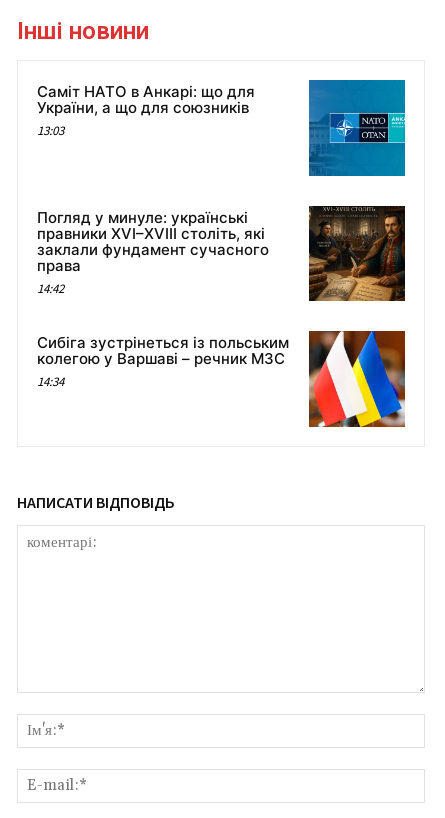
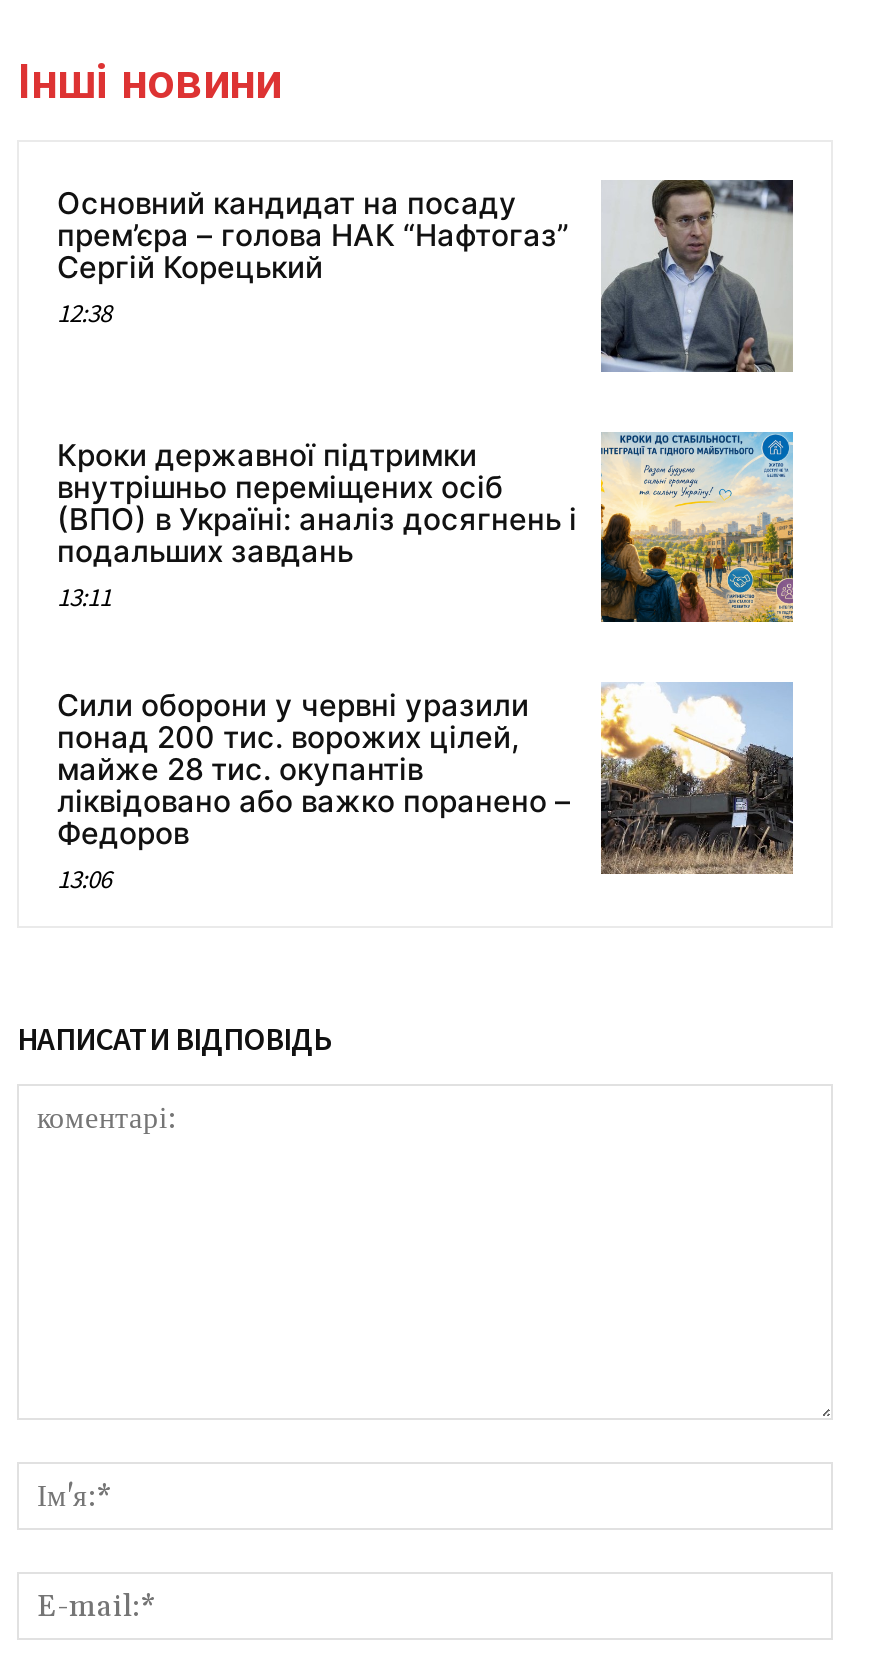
[37,82,255,139] Саміт НАТО в Анкарі: що для | України, а що для союзників | 13:03 -> [57,184,569,330] Основний кандидат на посаду | прем’єра – голова НАК “Нафтогаз” | Сергій Корецький | 12:38
[308,79,406,177] [image] -> [599,178,795,374] [image]
[37,205,406,302] [image] | Погляд у минуле: українські | правники XVI–XVIII століть, які | заклали фундамент сучасного | права | 14:42 -> [57,430,795,624] [image] | Кроки державної підтримки | внутрішньо переміщених осіб | (ВПО) в Україні: аналіз досягнень і | подальших завдань | 13:11
[37,330,406,428] [image] | Сибіга зустрінеться із польським | колегою у Варшаві – речник МЗС | 14:34 -> [57,680,795,897] [image] | Сили оборони у червні уразили | понад 200 тис. ворожих цілей, | майже 28 тис. окупантів | ліквідовано або важко поранено – | Федоров | 13:06

